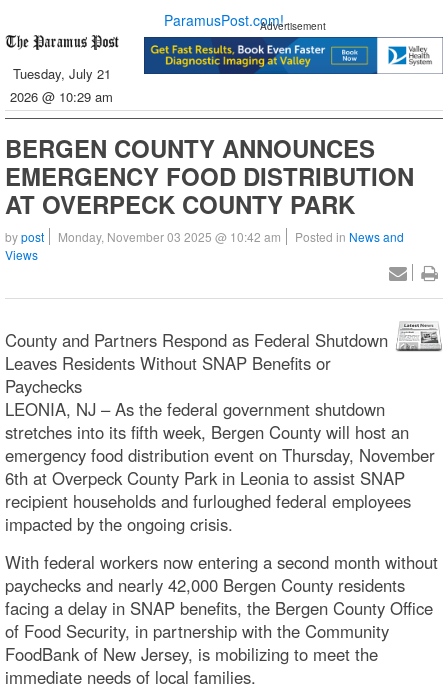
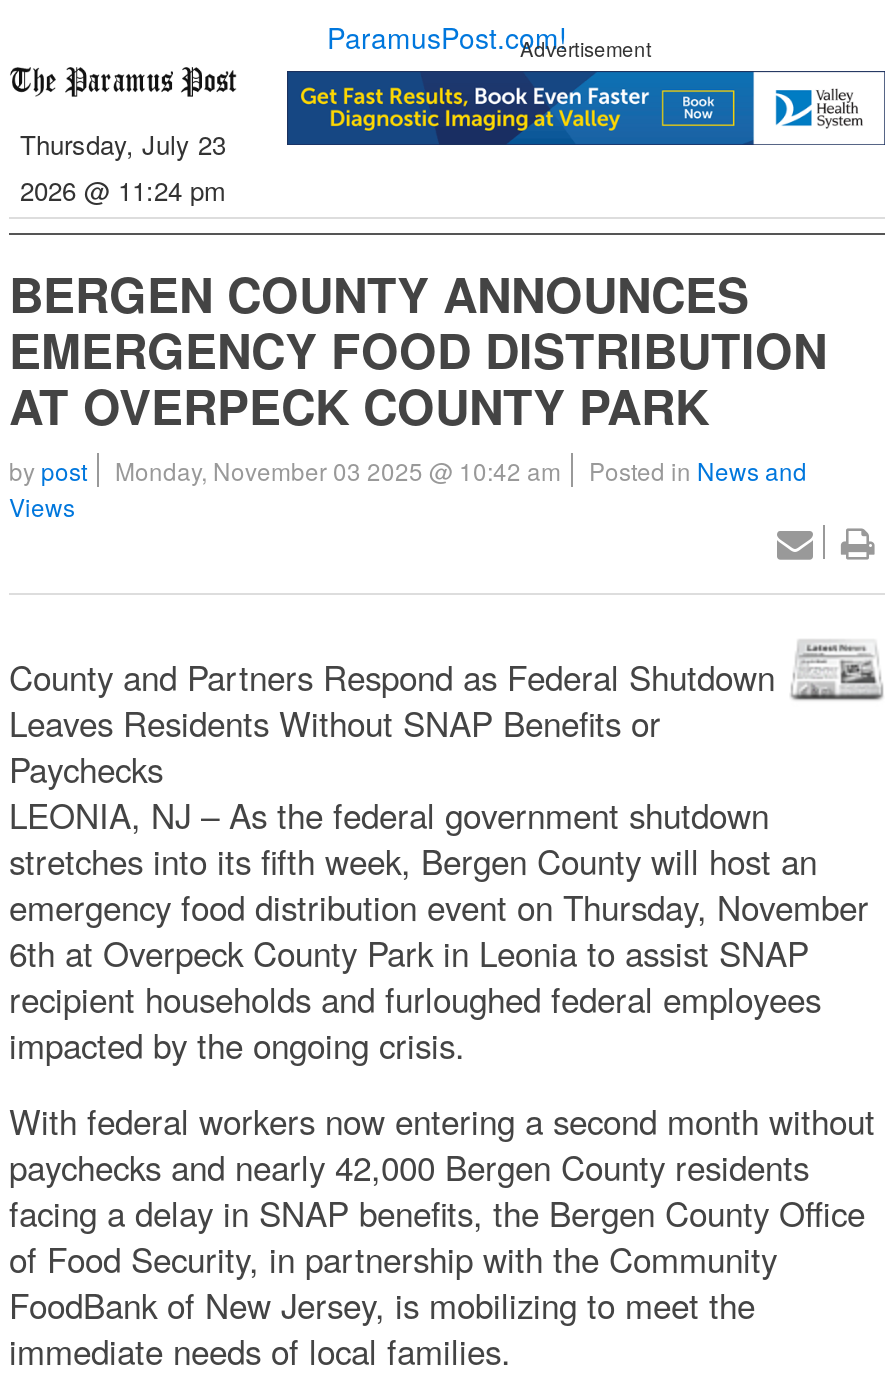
[10,64,113,106] Tuesday, July 21 | 2026 @ 10:29 am -> [20,125,226,209] Thursday, July 23 | 2026 @ 11:24 pm

